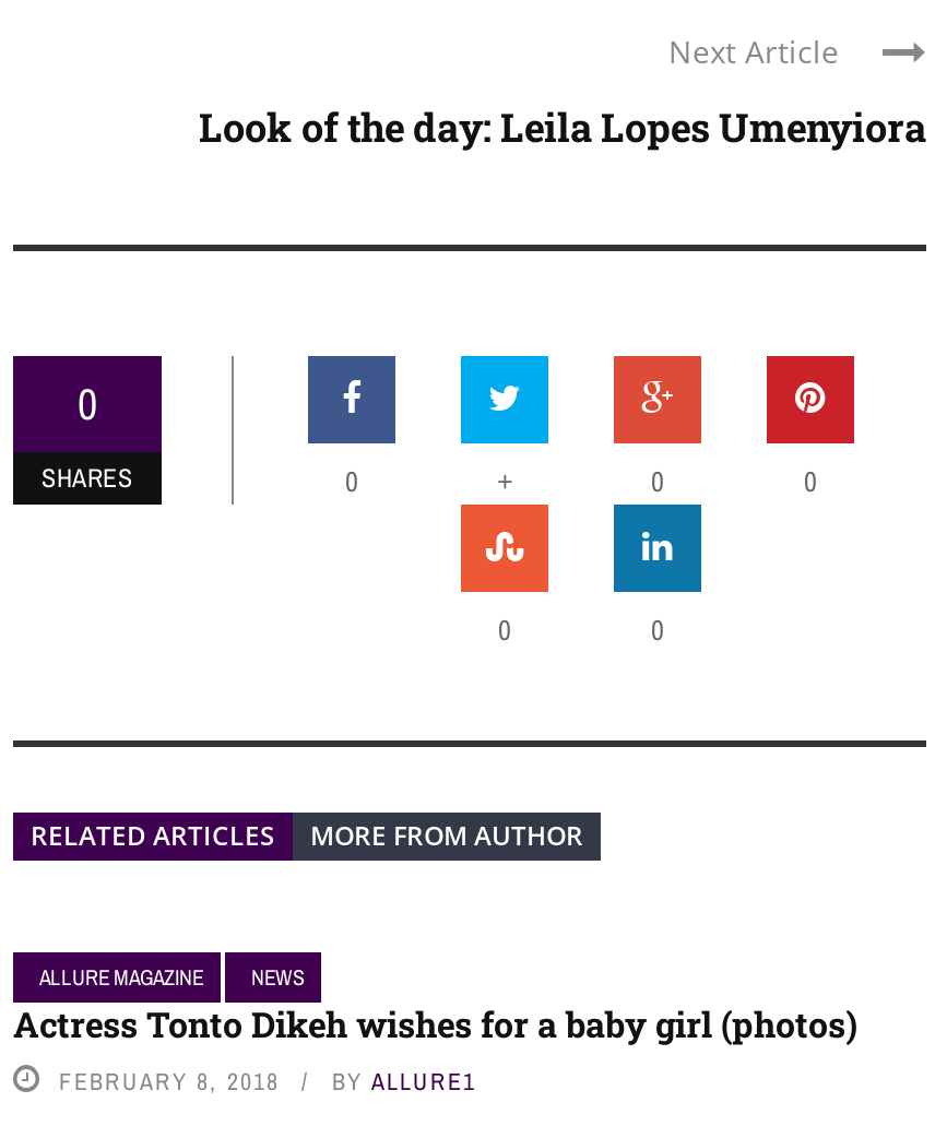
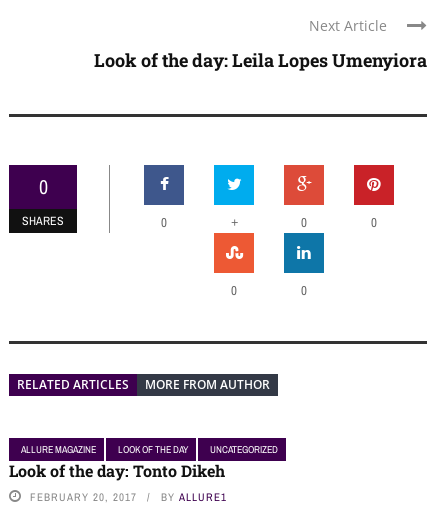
[13,963,859,1097] NEWS | Actress Tonto Dikeh wishes for a baby girl (photos) | FEBRUARY 8, 2018 -> [9,443,278,504] LOOK OF THE DAY | UNCATEGORIZED | Look of the day: Tonto Dikeh | FEBRUARY 20, 2017

